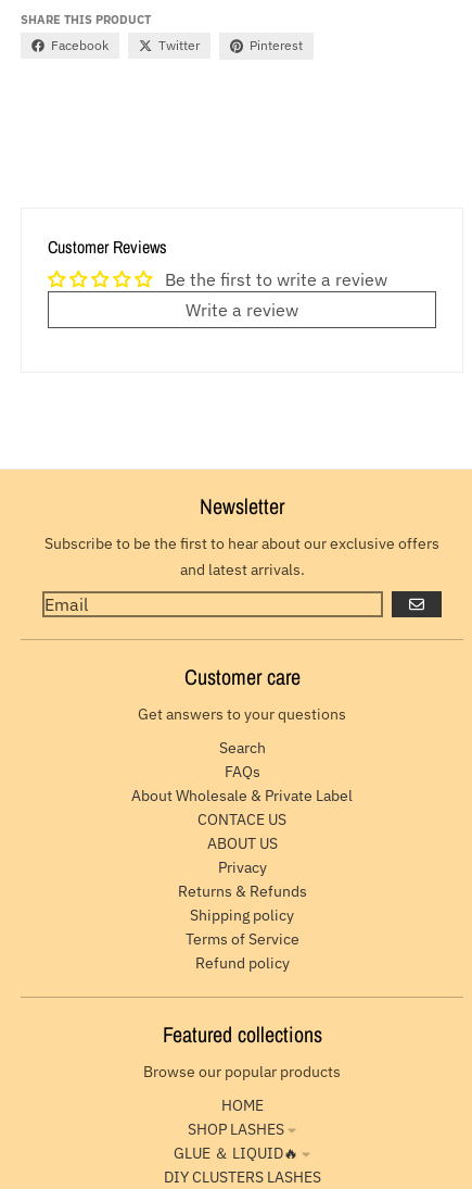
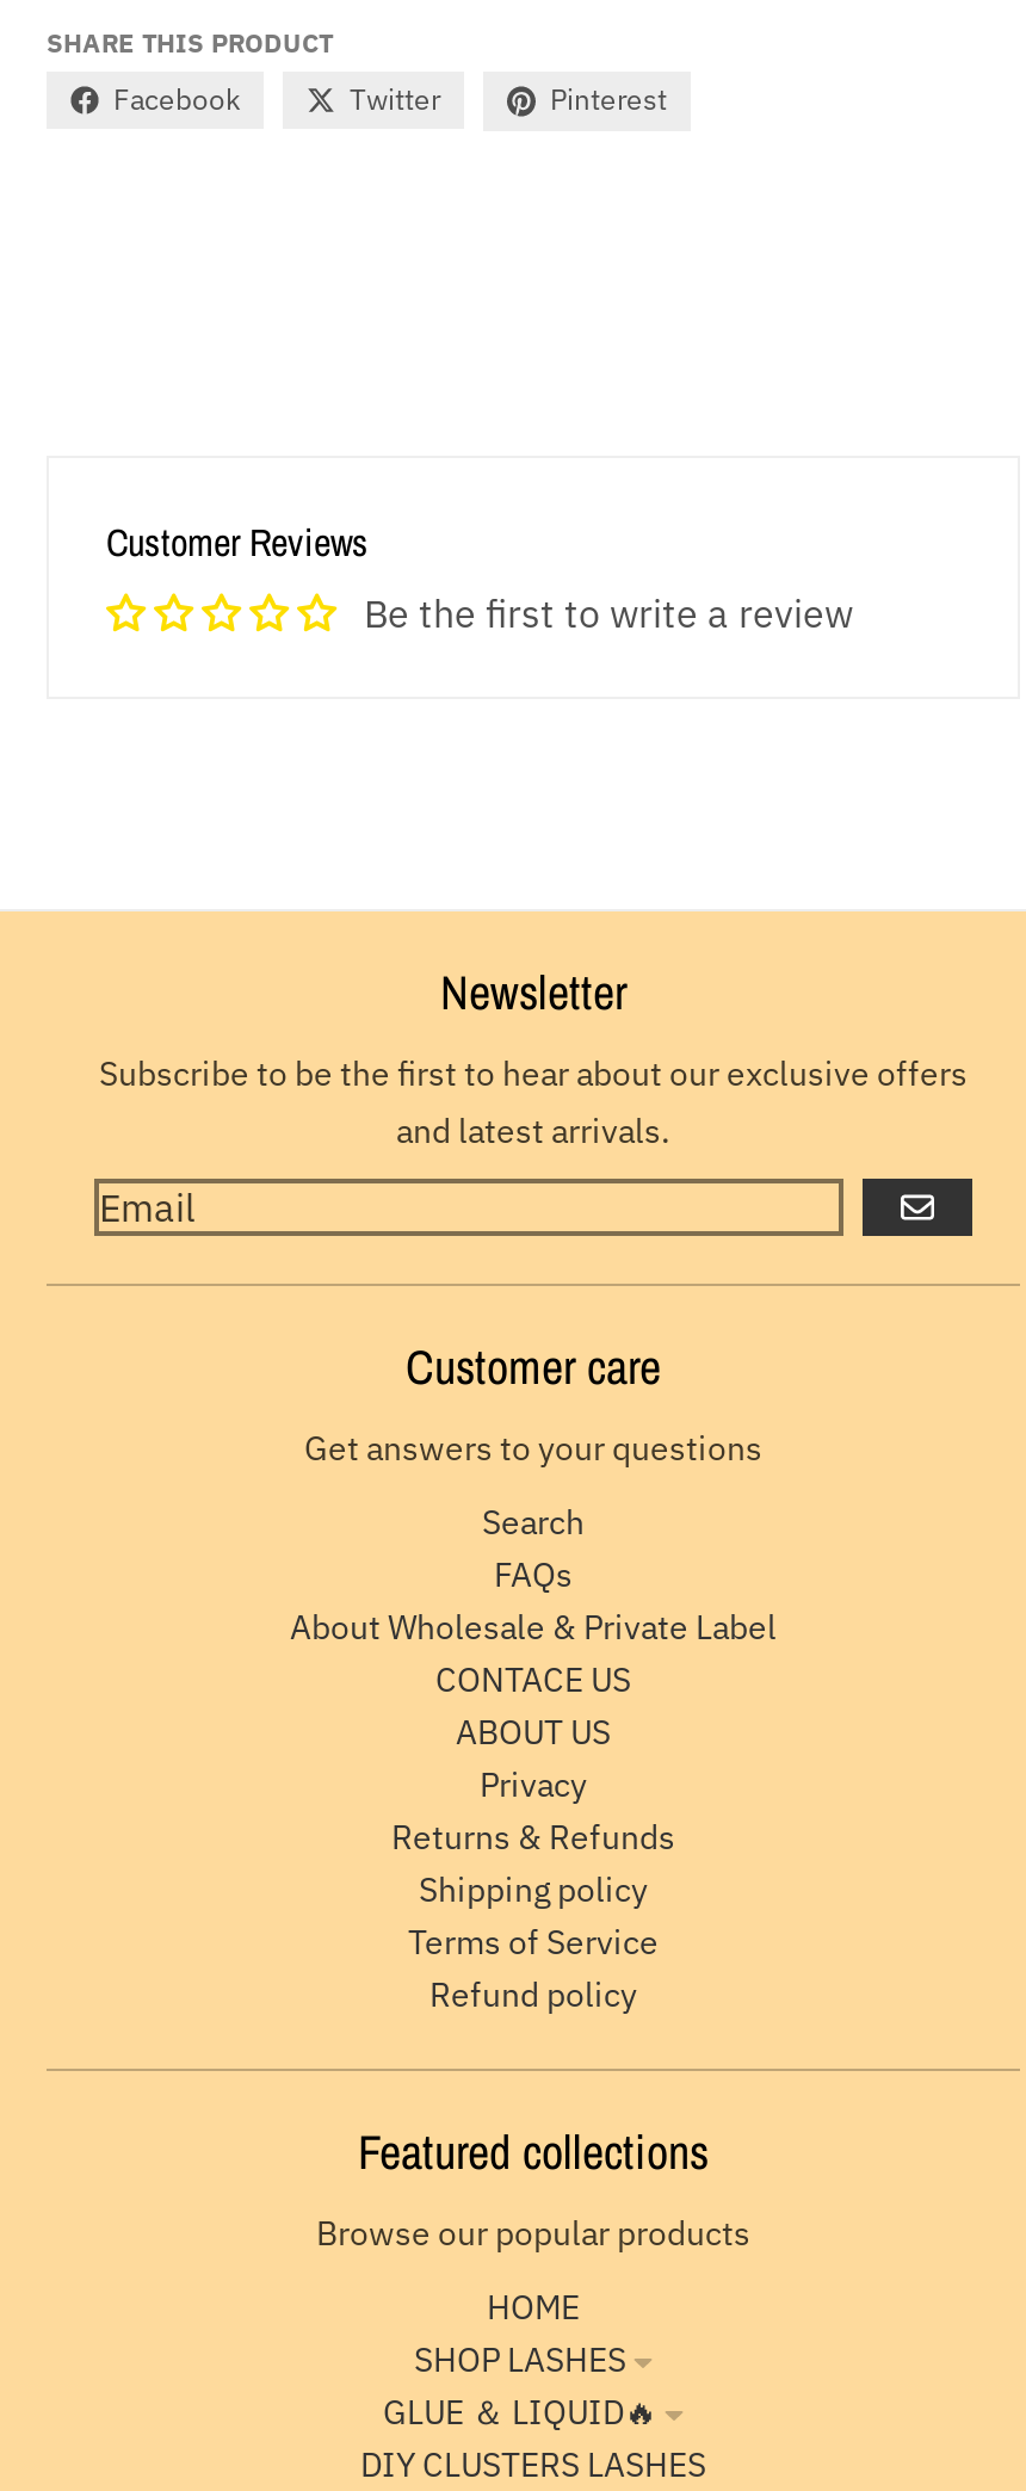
[186,298,298,320] Write a review -> none

